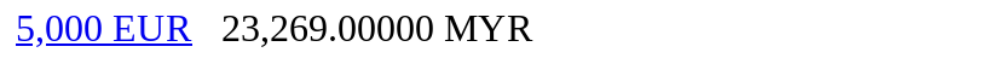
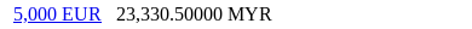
[16,8,533,49] 5,000 EUR 23,269.00000 MYR -> [13,4,272,25] 5,000 EUR 23,330.50000 MYR

